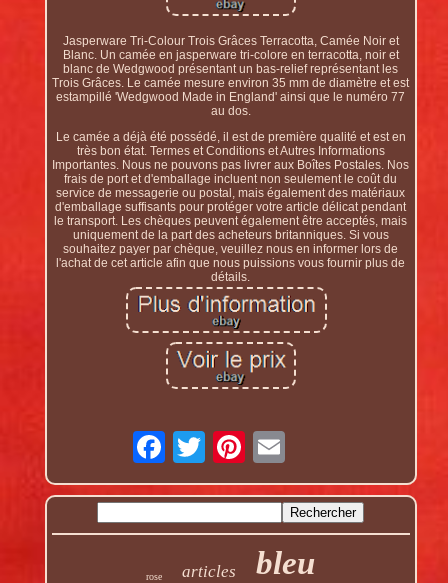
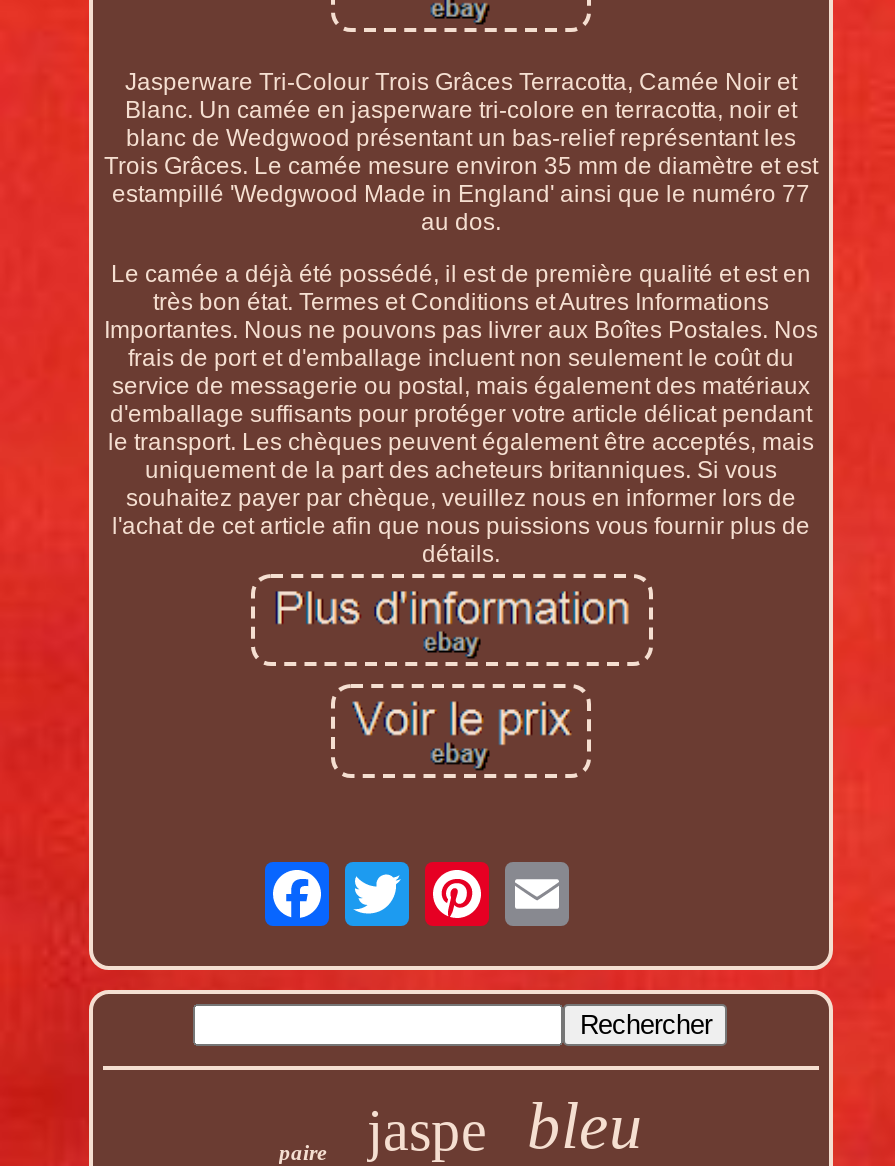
[146,562,236,582] rose | articles -> [279,1097,487,1163] paire | jaspe

